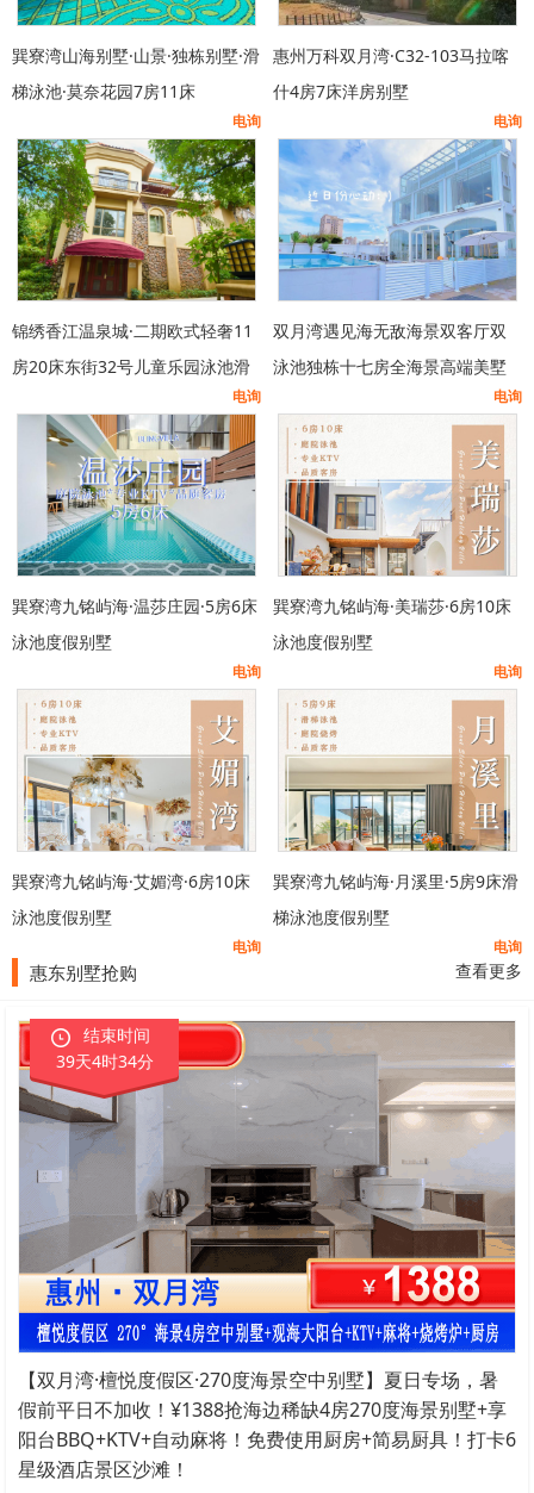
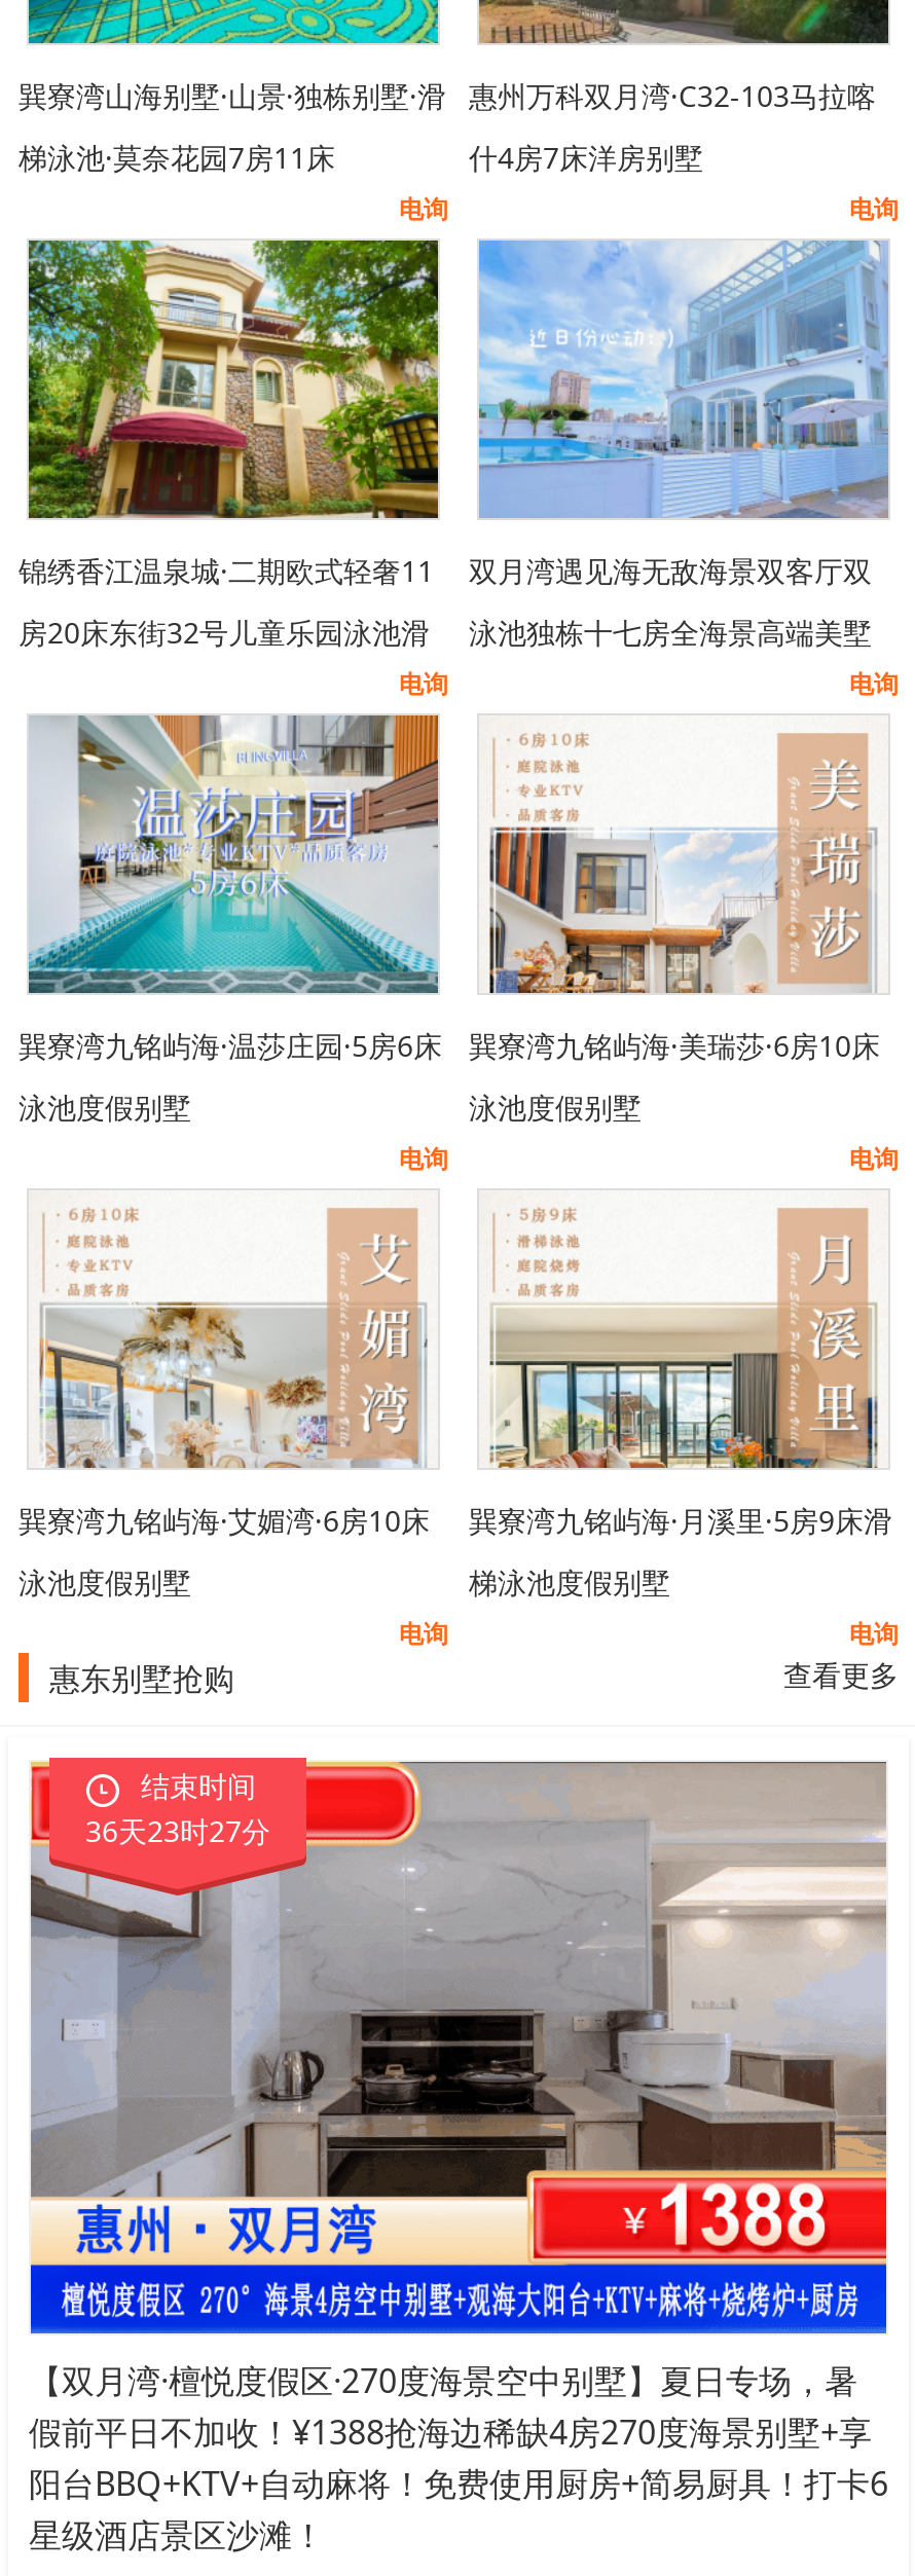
[55,1050,153,1073] 39天4时34分 -> [85,1812,270,1851] 36天23时27分

